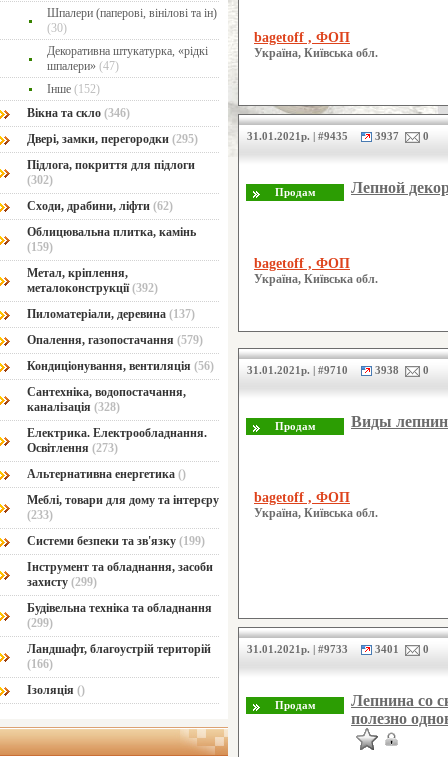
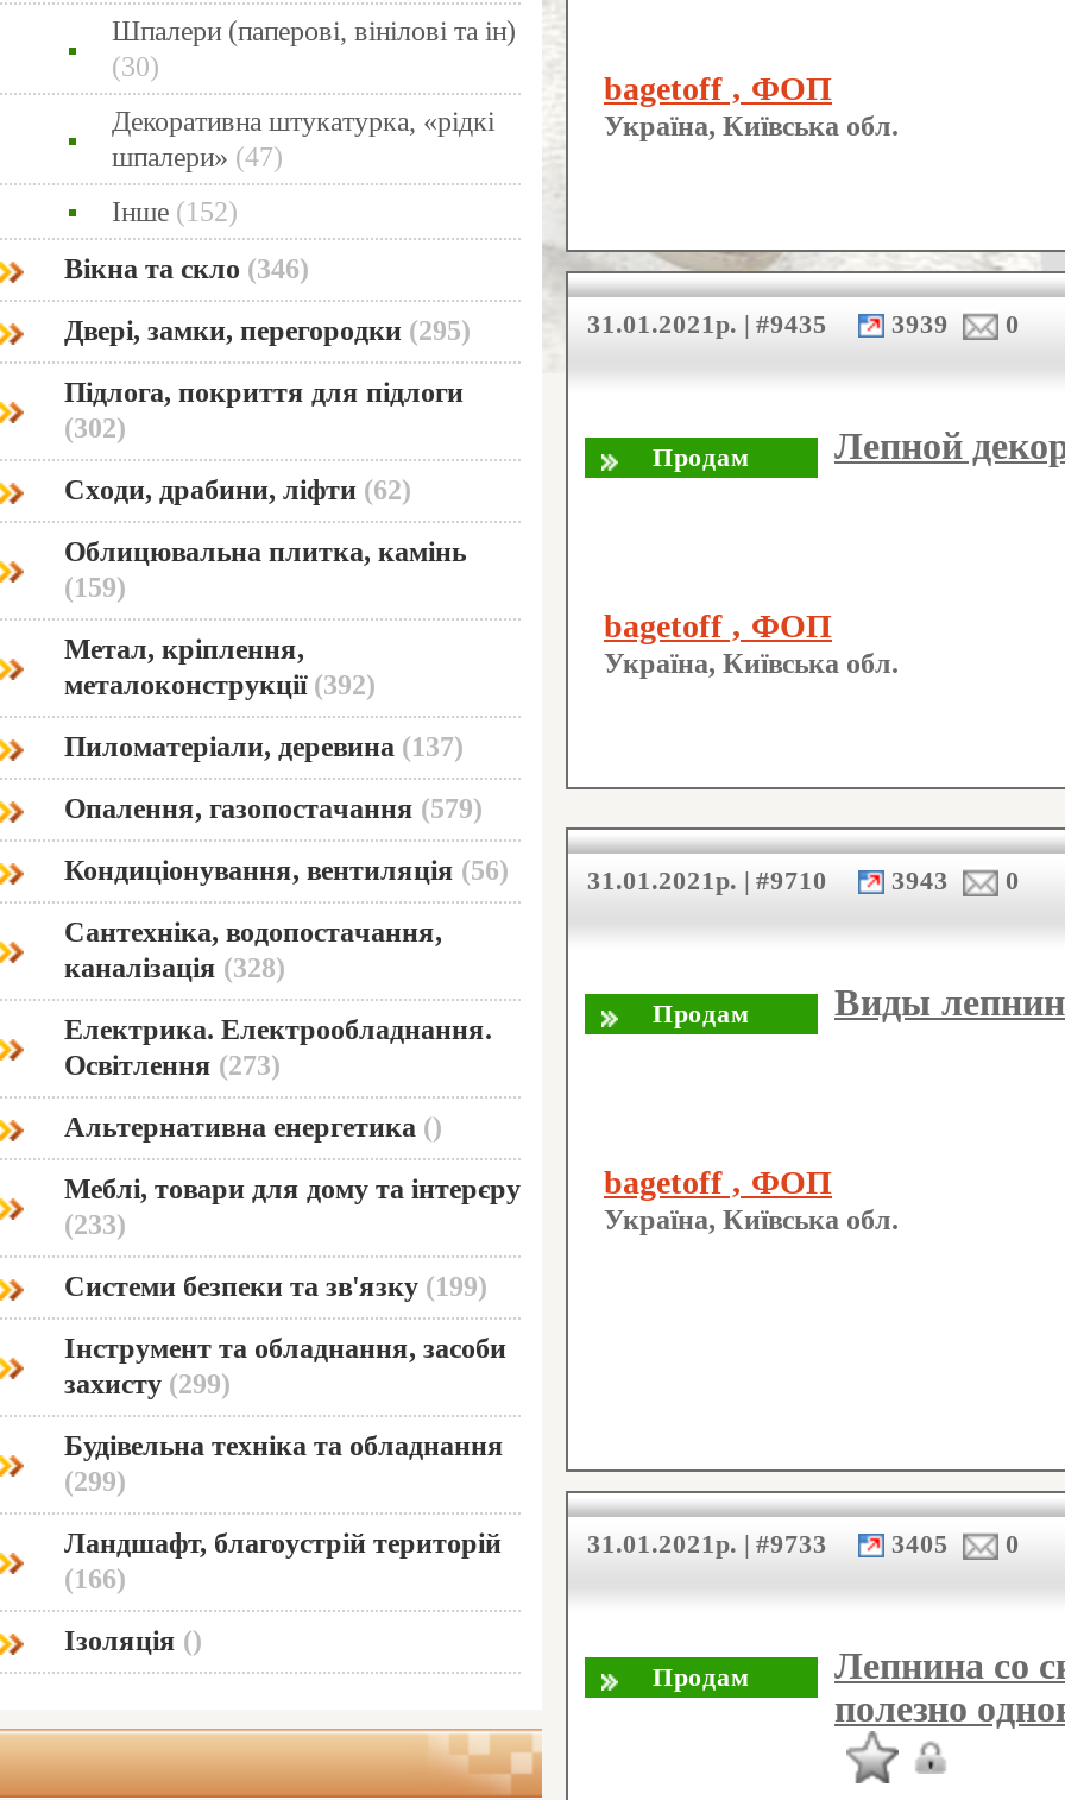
[372,130,405,142] 3937 -> [884,309,963,338] 3939
[372,364,405,376] 3938 -> [884,866,963,894] 3943
[372,643,405,655] 3401 -> [884,1529,963,1557] 3405

